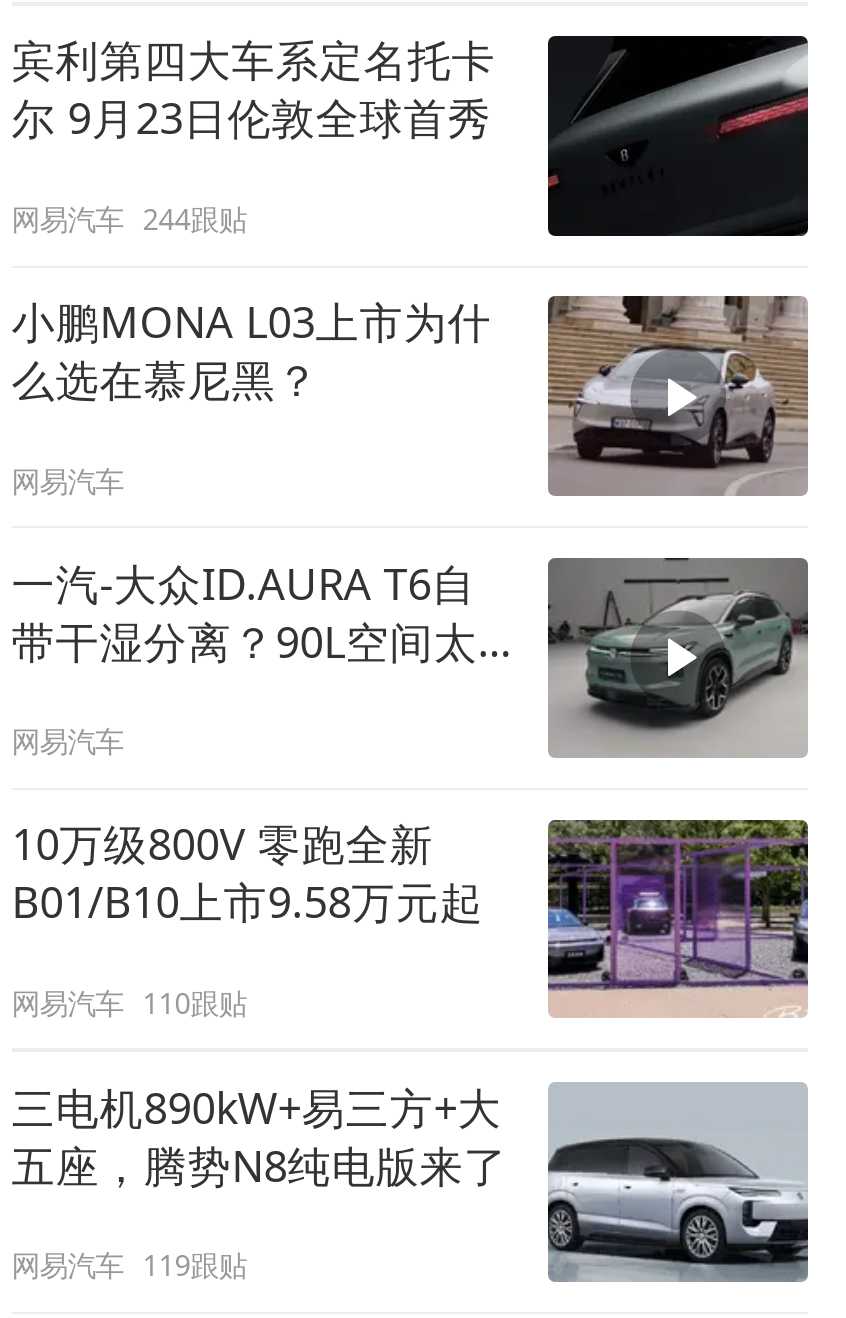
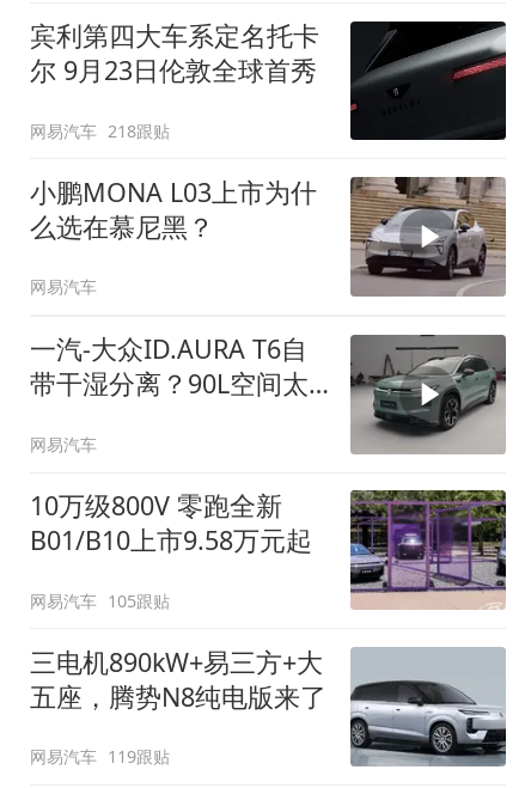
[11,199,247,237] 网易汽车 244跟贴 -> [30,119,170,142] 网易汽车 218跟贴
[11,983,247,1021] 网易汽车 110跟贴 -> [30,589,170,612] 网易汽车 105跟贴

